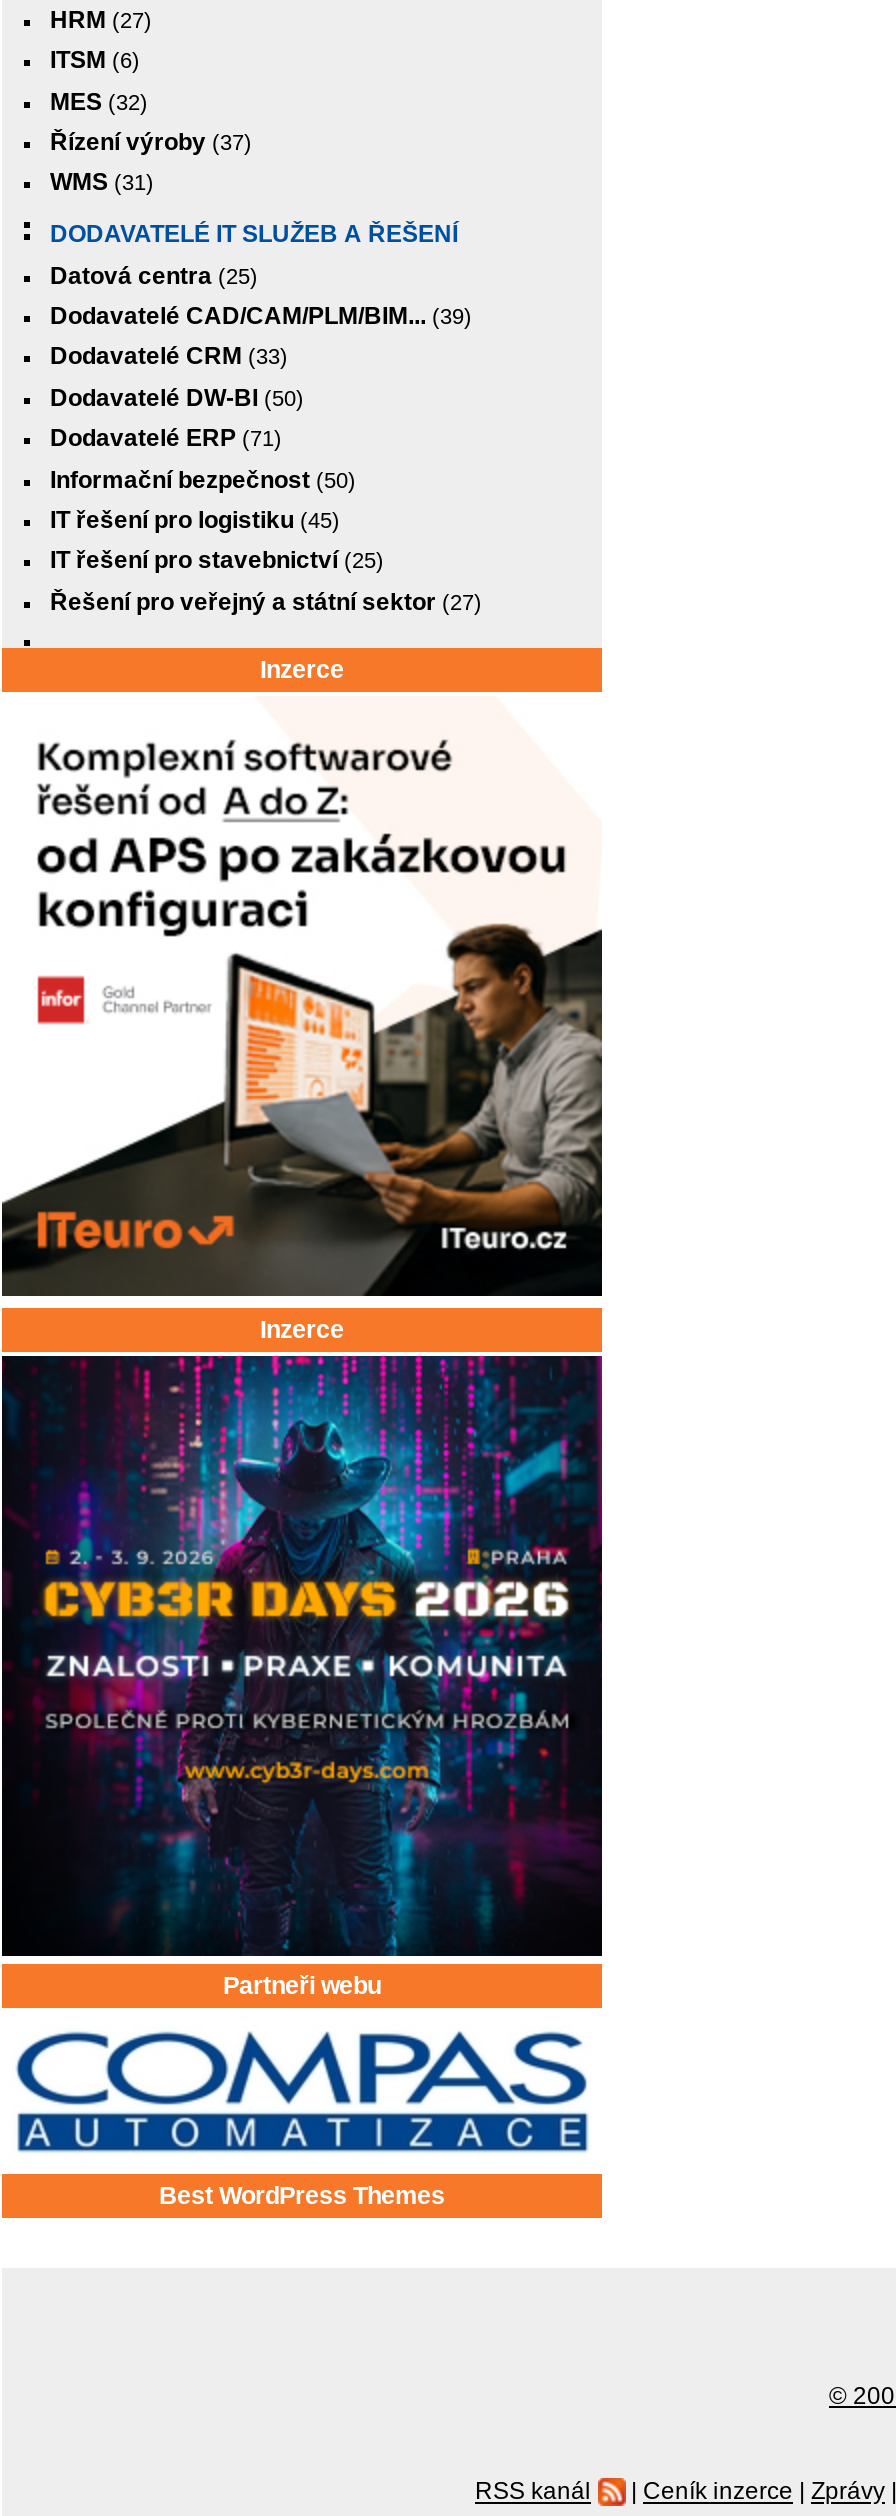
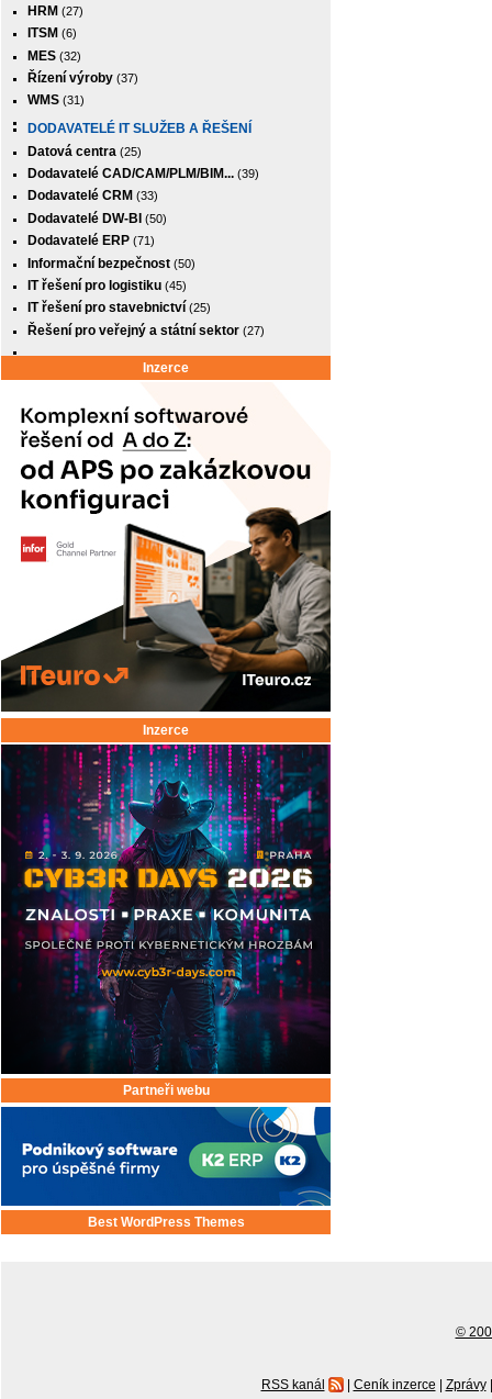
[6,2016,602,2166] [image] -> [3,1106,332,1207] [image]

